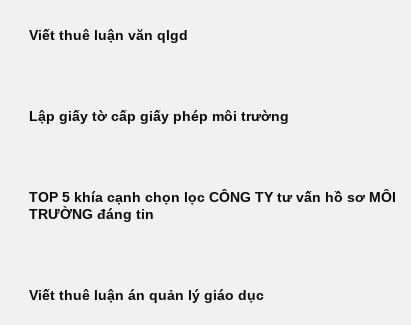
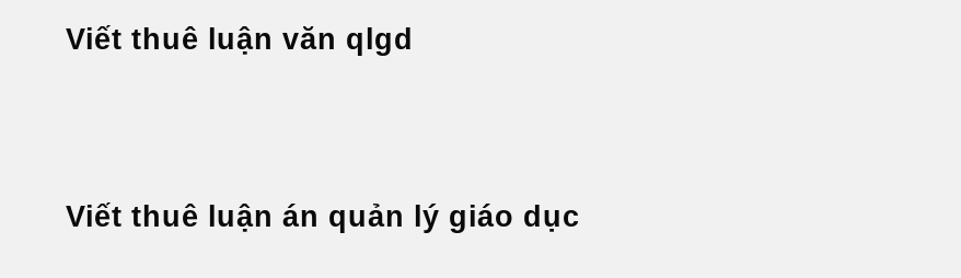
[29,109,289,124] Lập giấy tờ cấp giấy phép môi trường -> none
[29,190,396,222] TOP 5 khía cạnh chọn lọc CÔNG TY tư vấn hồ sơ MÔI | TRƯỜNG đáng tin -> none

